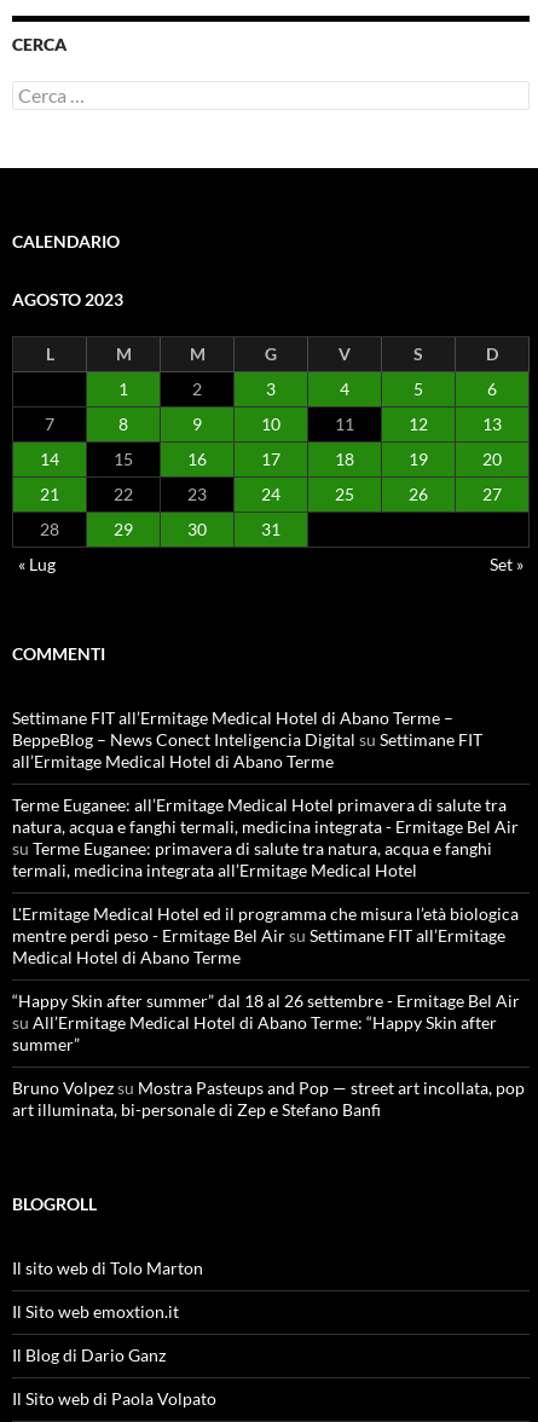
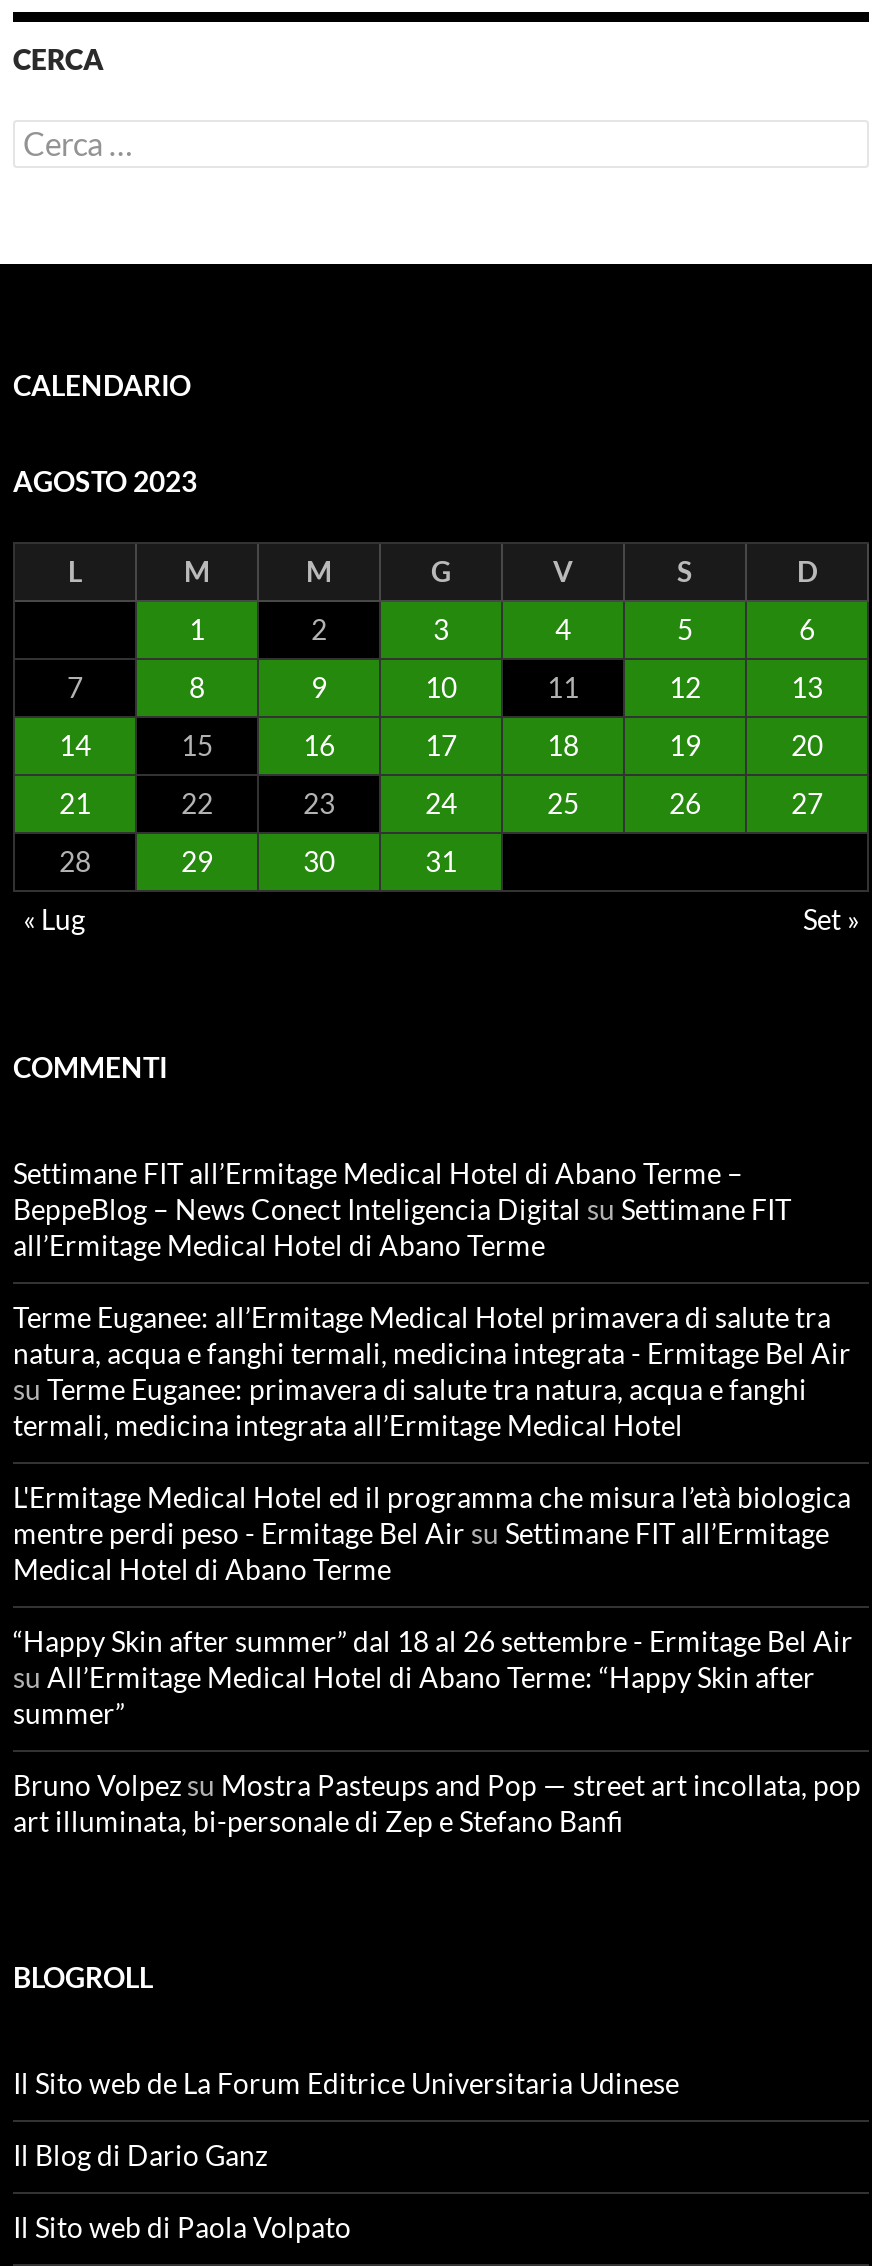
[12,1257,203,1321] Il sito web di Tolo Marton | Il Sito web emoxtion.it -> [13,2065,679,2099] Il Sito web de La Forum Editrice Universitaria Udinese

